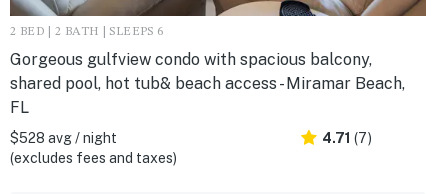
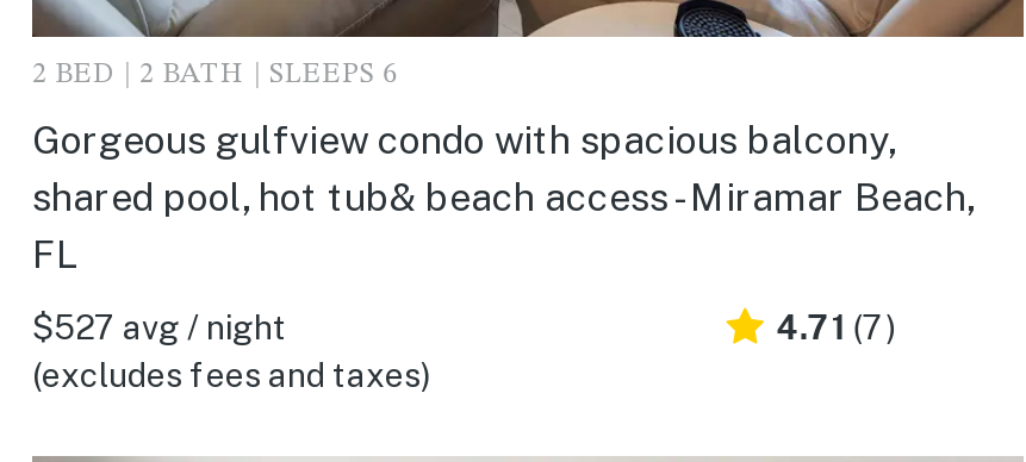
[10,129,117,145] $528 avg / night -> [32,308,287,346] $527 avg / night

